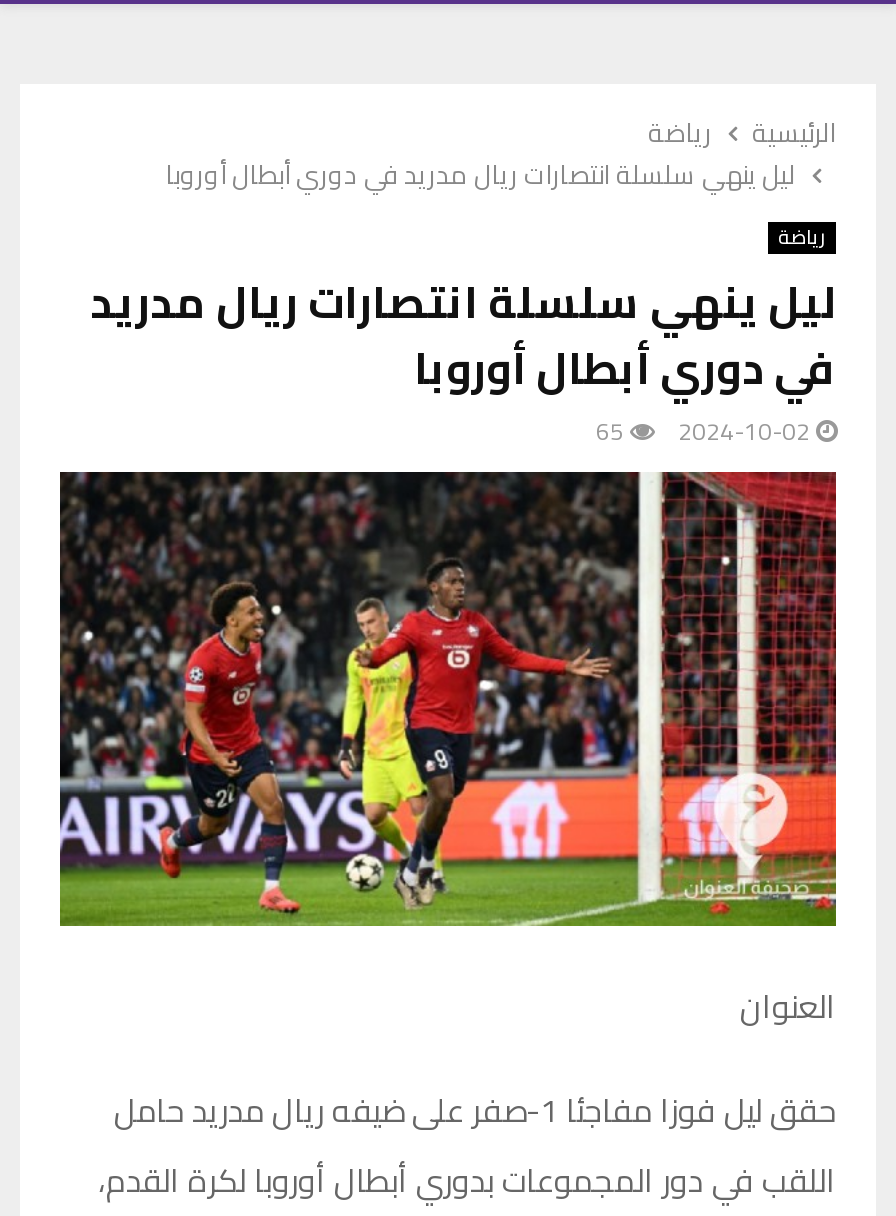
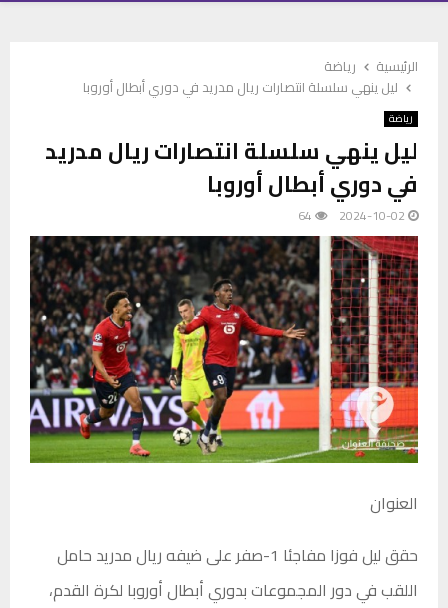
[596,408,810,454] 65 2024-10-02 -> [298,204,405,227] 64 2024-10-02

